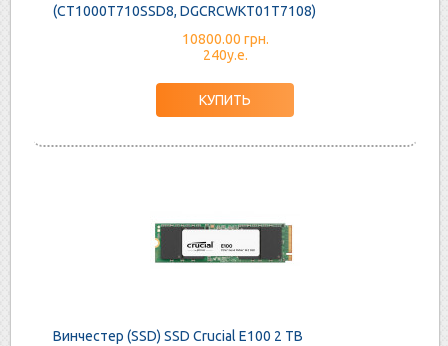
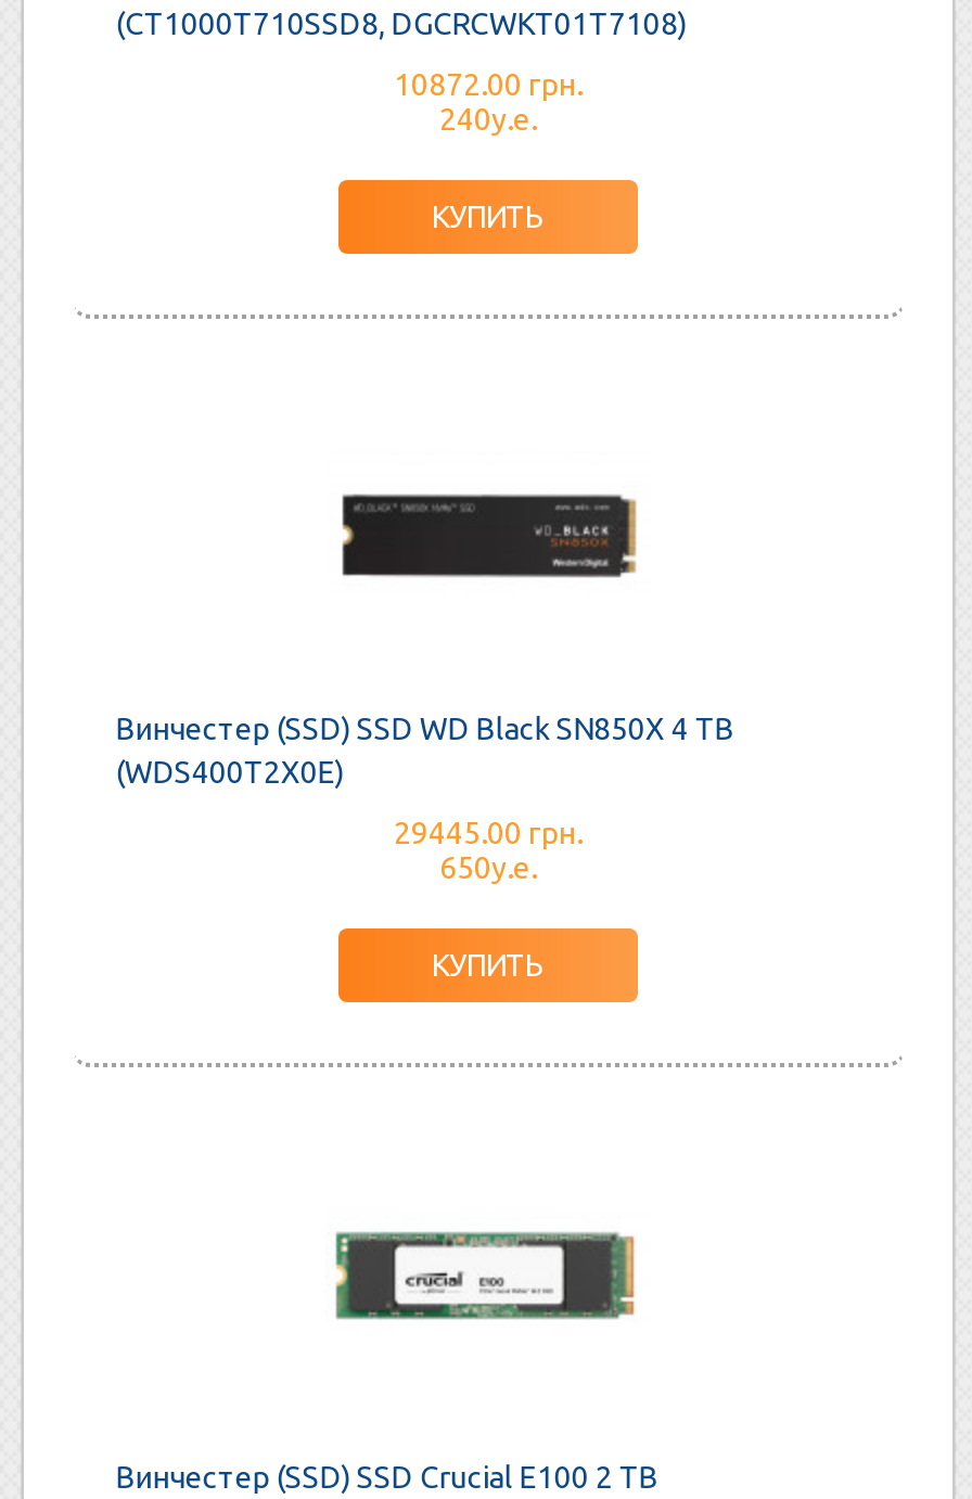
[181,30,268,46] 10800.00 грн. -> [394,66,583,101] 10872.00 грн.
none -> [116,710,734,884] Винчестер (SSD) SSD WD Black SN850X 4 TB | (WDS400T2X0E) | 29445.00 грн. | 650у.е.
none -> [341,492,636,579] [image]

